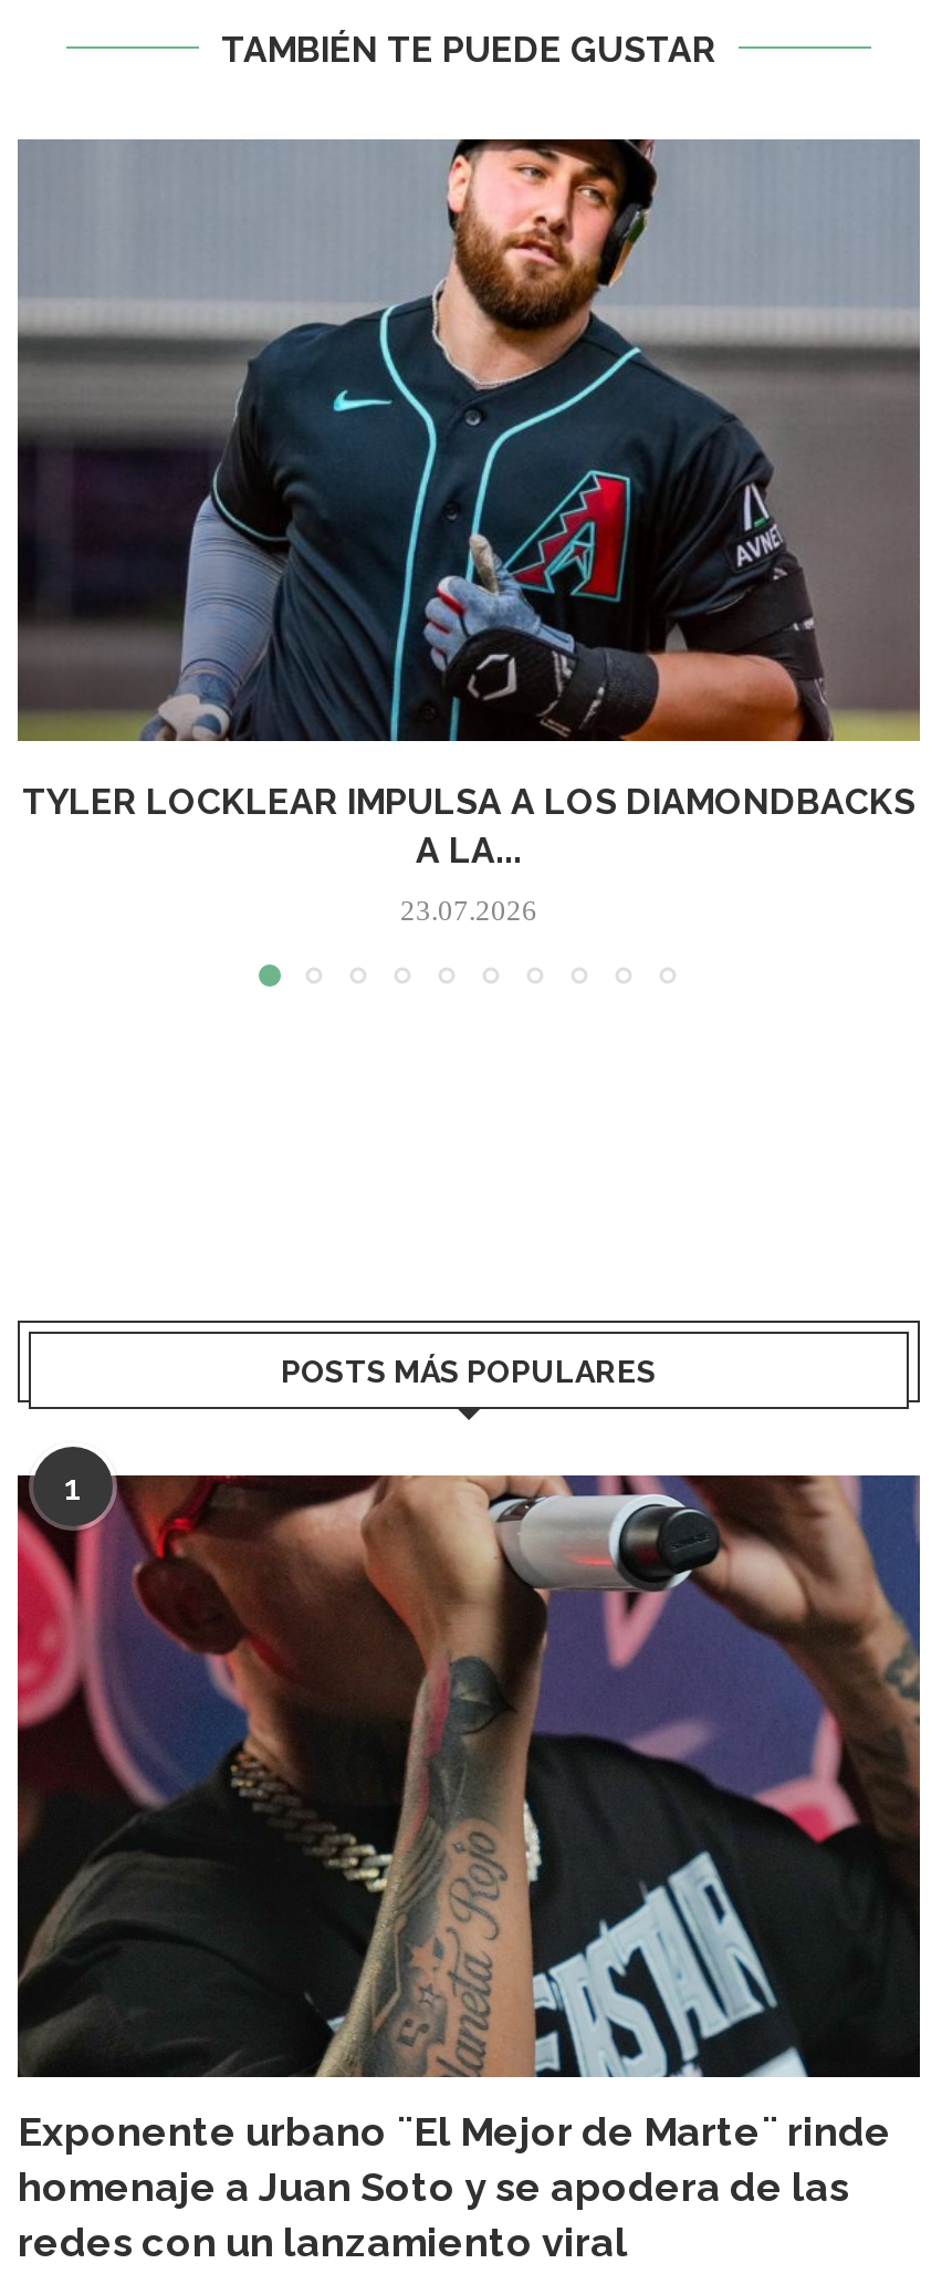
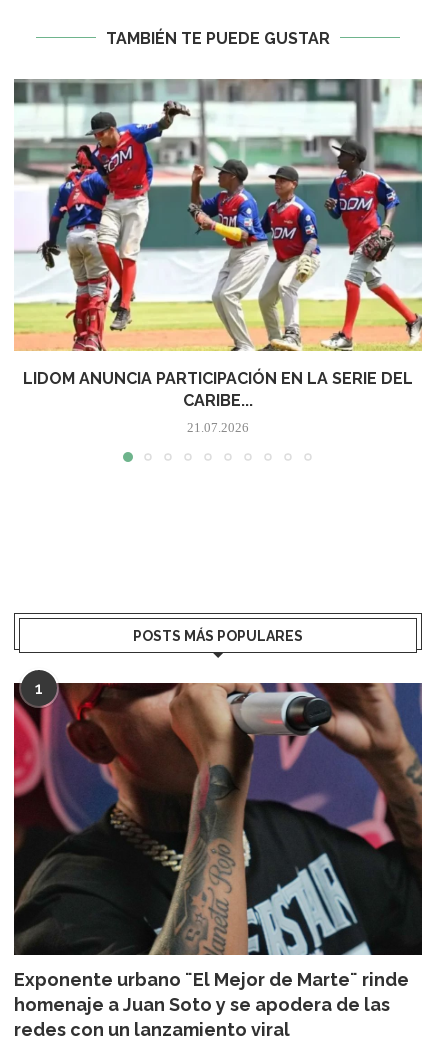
[15,139,922,871] [image] | TYLER LOCKLEAR IMPULSA A LOS DIAMONDBACKS | A LA... -> [13,78,423,410] [image] | LIDOM ANUNCIA PARTICIPACIÓN EN LA SERIE DEL | CARIBE...
[400,893,537,926] 23.07.2026 -> [187,420,249,435] 21.07.2026

